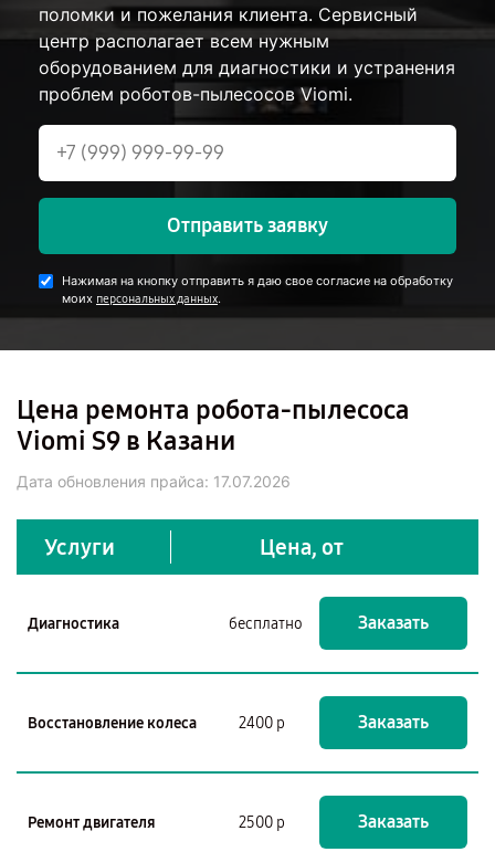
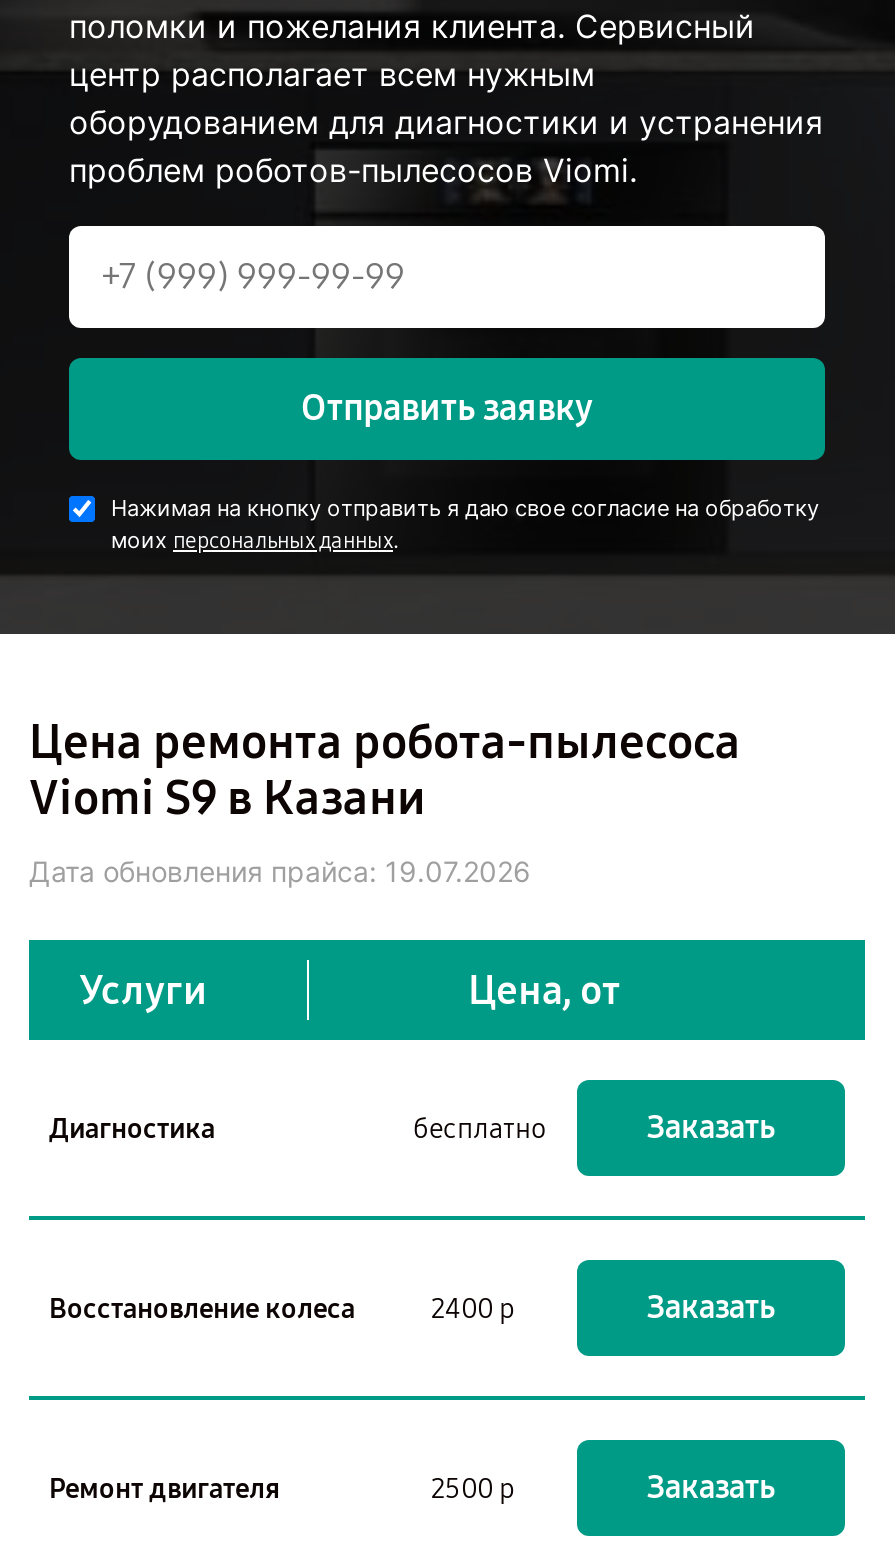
[17,472,291,491] Дата обновления прайса: 17.07.2026 -> [29,854,531,888] Дата обновления прайса: 19.07.2026

